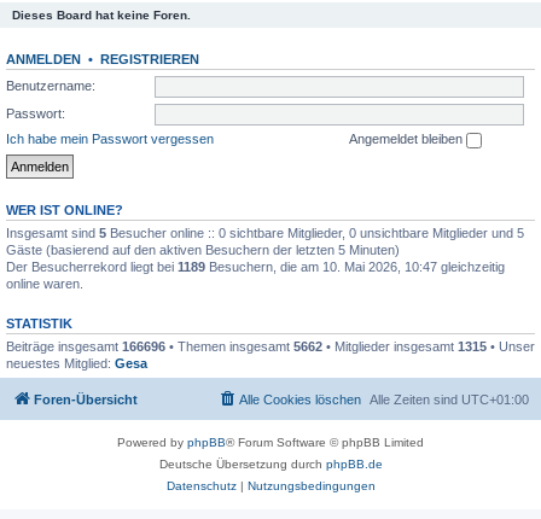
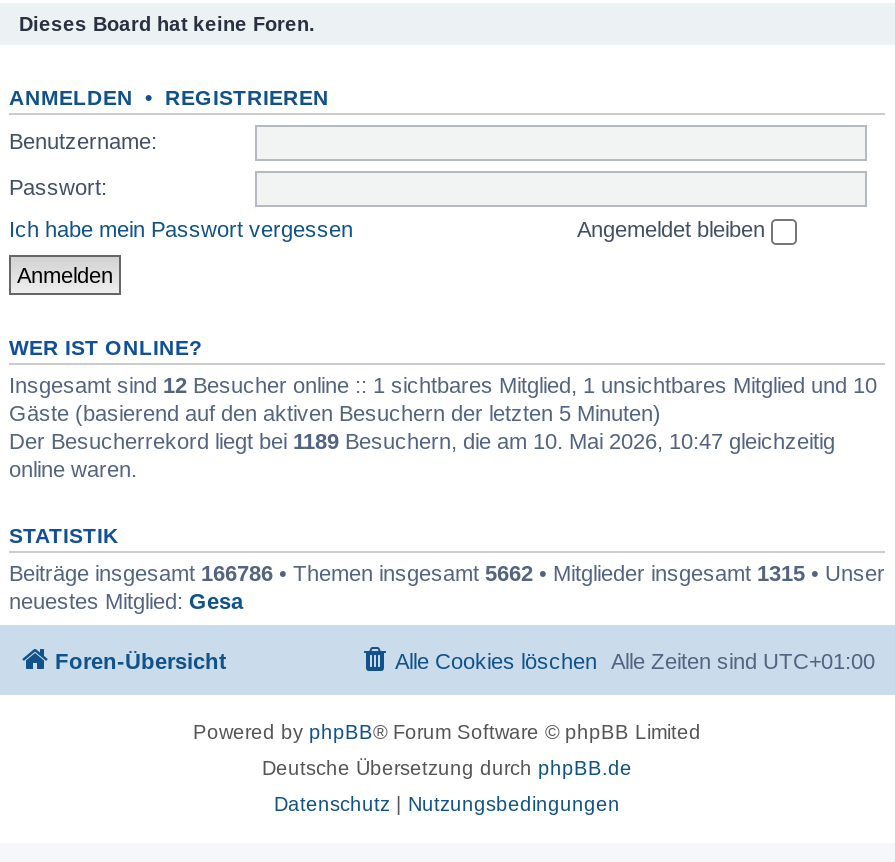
[6,225,524,240] Insgesamt sind 5 Besucher online :: 0 sichtbare Mitglieder, 0 unsichtbare Mitglieder und 5 -> [9,372,877,396] Insgesamt sind 12 Besucher online :: 1 sichtbares Mitglied, 1 unsichtbares Mitglied und 10
[6,339,535,353] Beiträge insgesamt 166696 • Themen insgesamt 5662 • Mitglieder insgesamt 1315 • Unser -> [9,560,885,584] Beiträge insgesamt 166786 • Themen insgesamt 5662 • Mitglieder insgesamt 1315 • Unser

